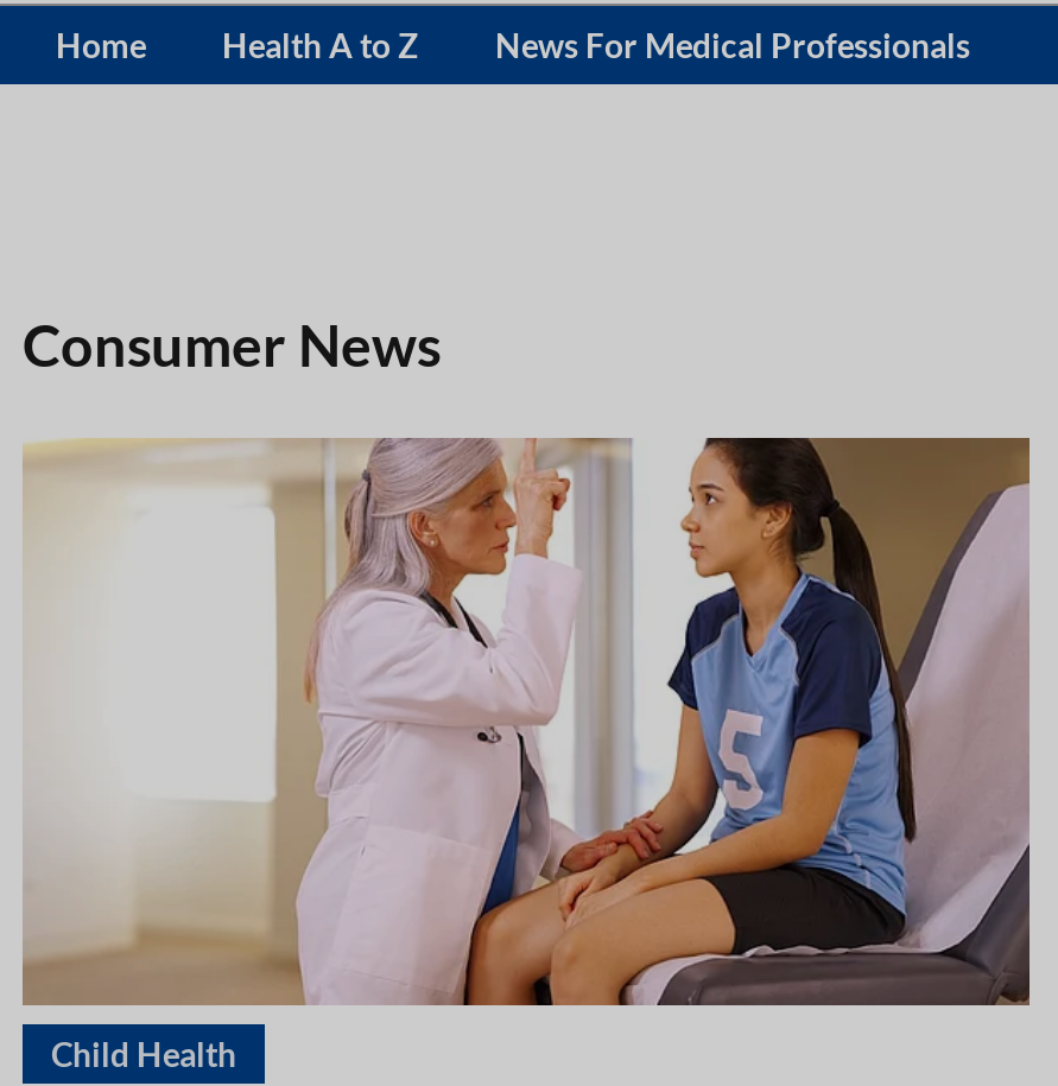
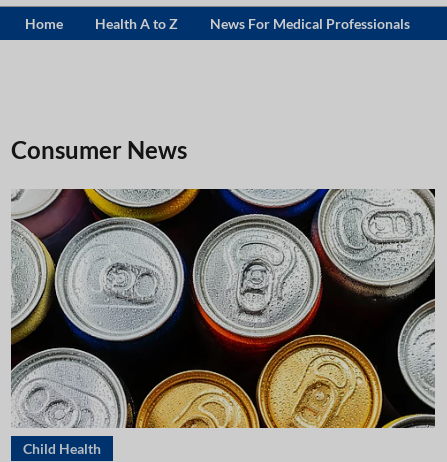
[20,436,1032,1008] [image] -> [10,188,436,429] [image]

